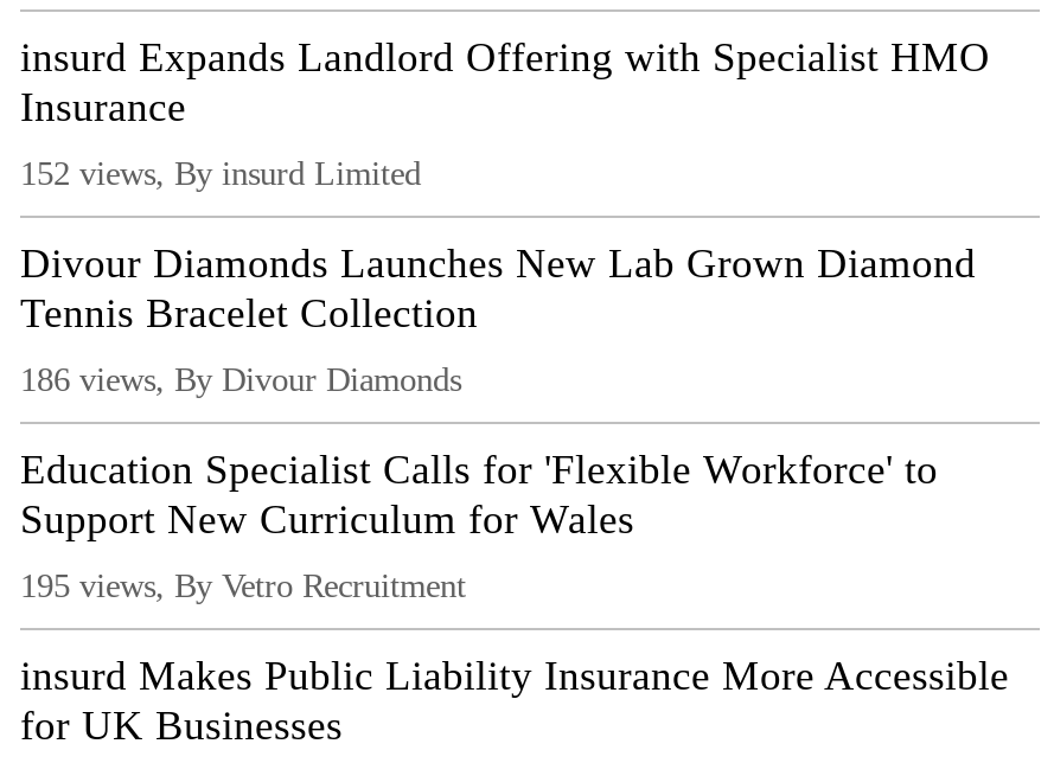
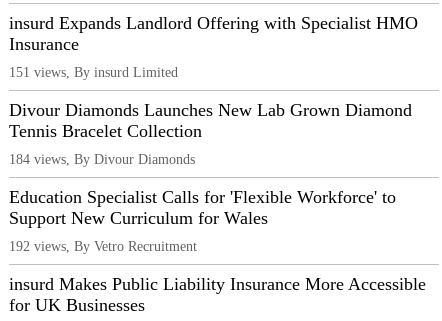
[20,155,421,193] 152 views, By insurd Limited -> [9,64,178,80] 151 views, By insurd Limited
[20,361,461,399] 186 views, By Divour Diamonds -> [9,151,195,167] 184 views, By Divour Diamonds
[20,568,466,605] 195 views, By Vetro Recruitment -> [9,238,197,254] 192 views, By Vetro Recruitment

